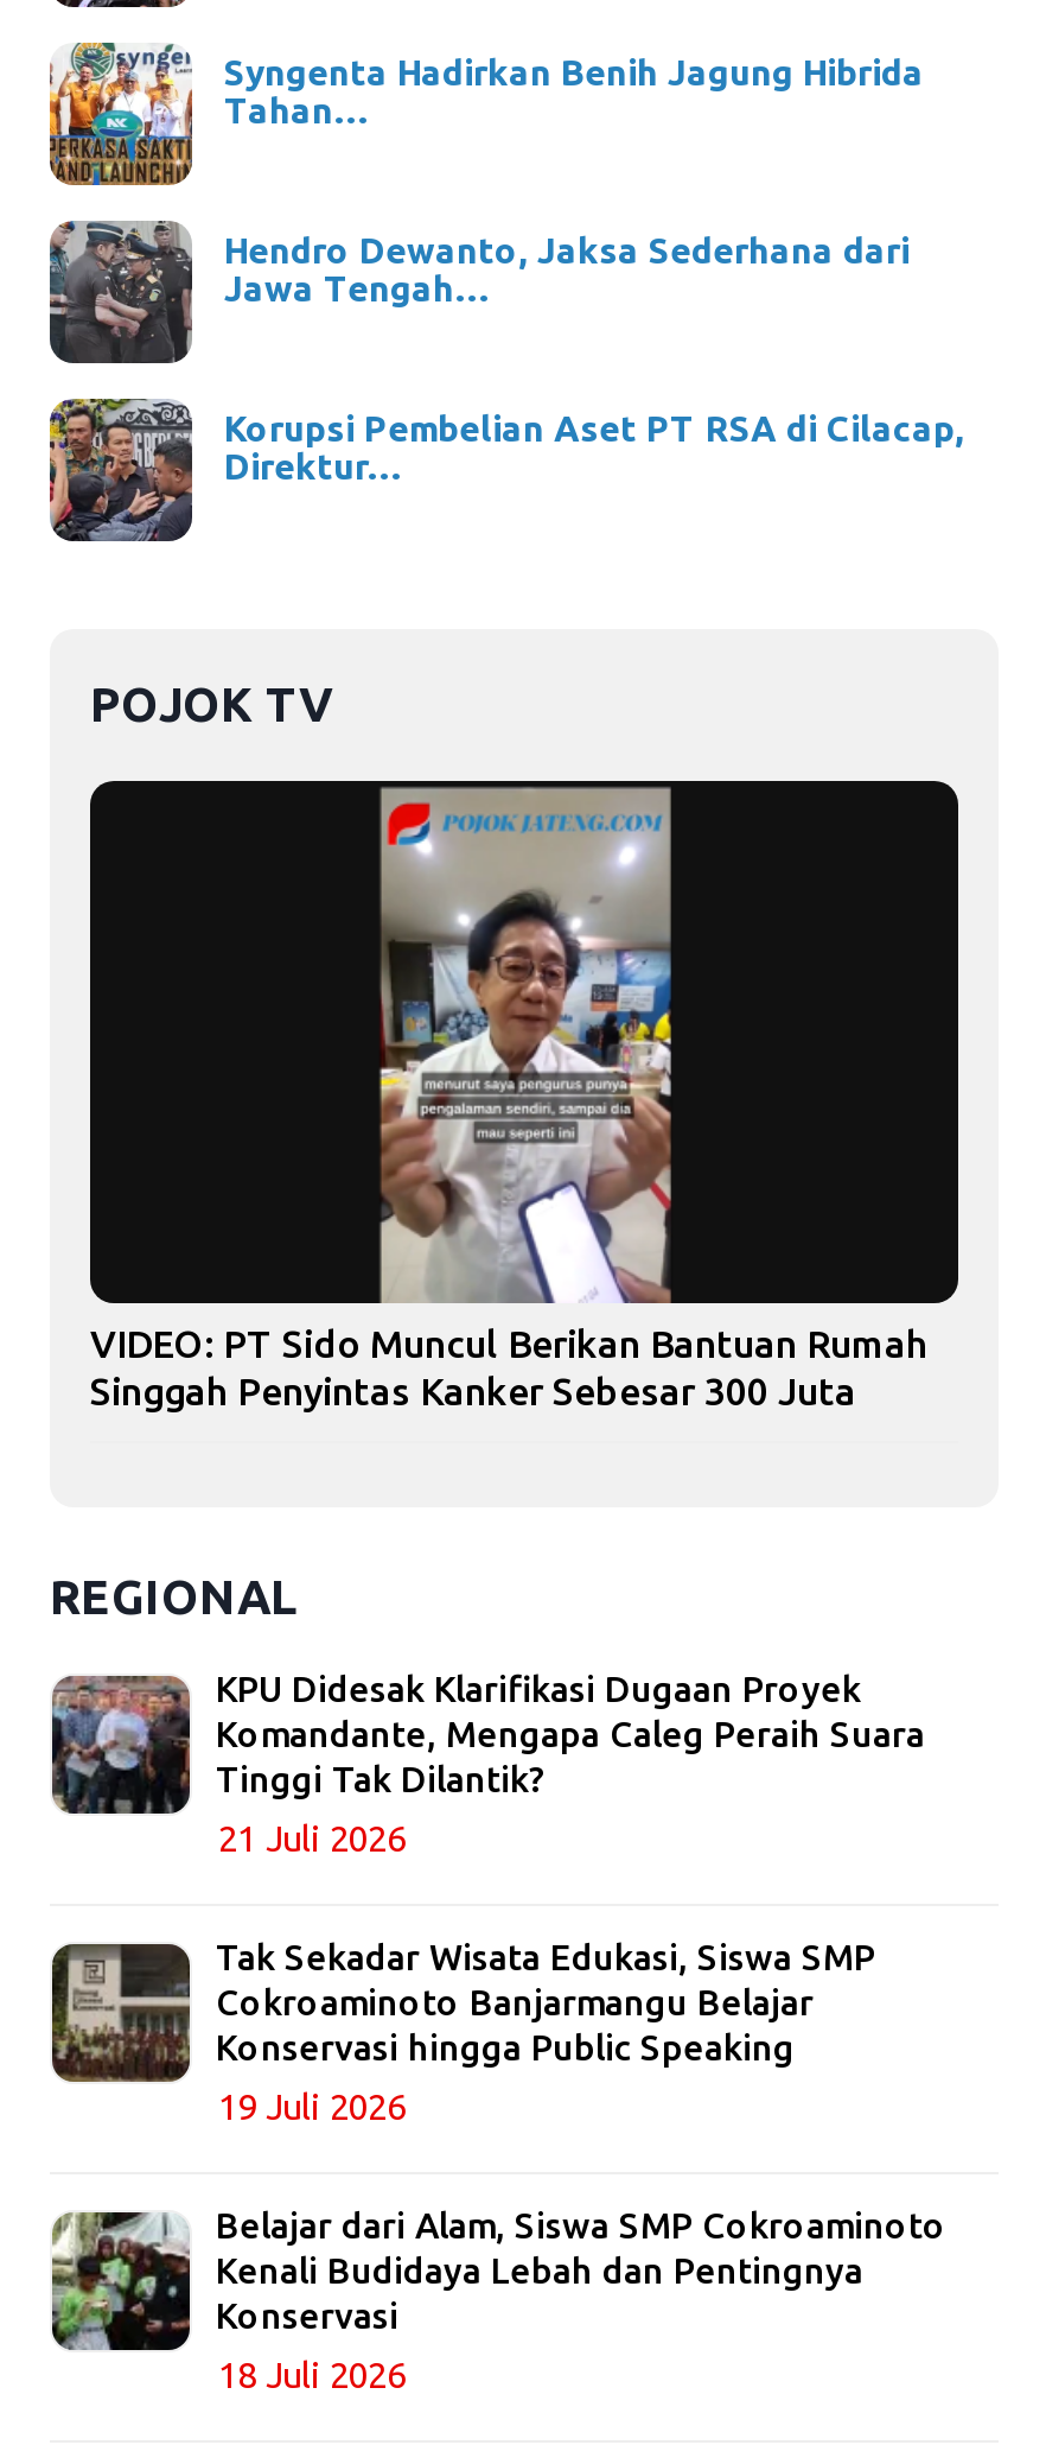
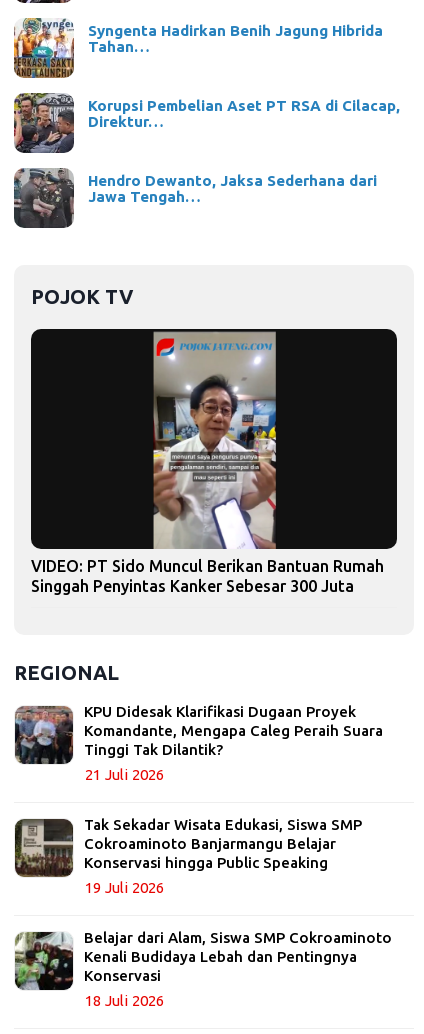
moved [47,221,910,363] -> [13,168,376,228]: [image] | Hendro Dewanto, Jaksa Sederhana dari | Jawa Tengah…
moved [45,394,964,544] -> [12,91,399,154]: [image] | Korupsi Pembelian Aset PT RSA di Cilacap, | Direktur…

